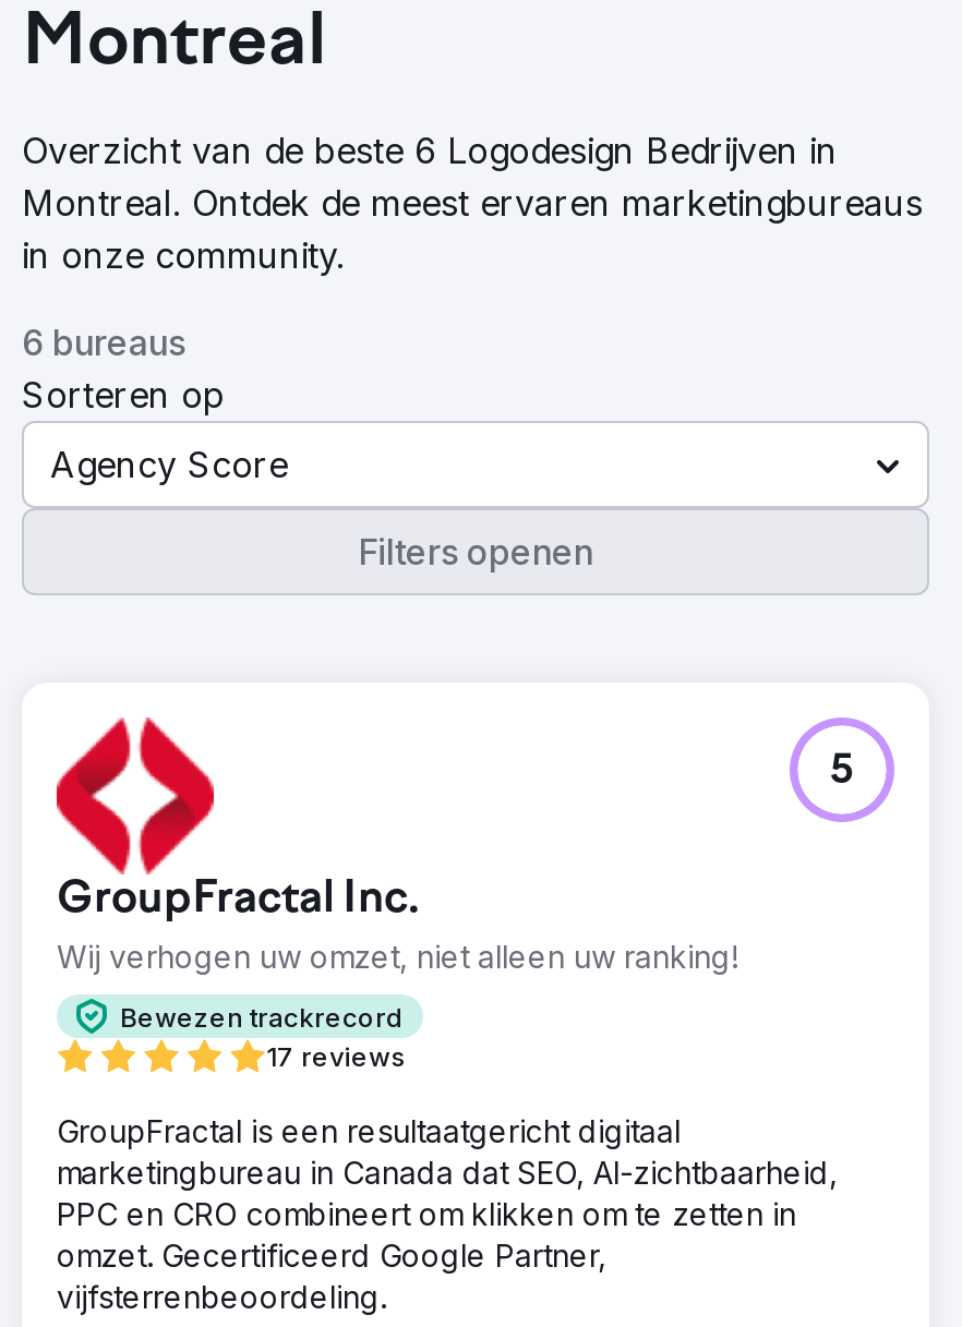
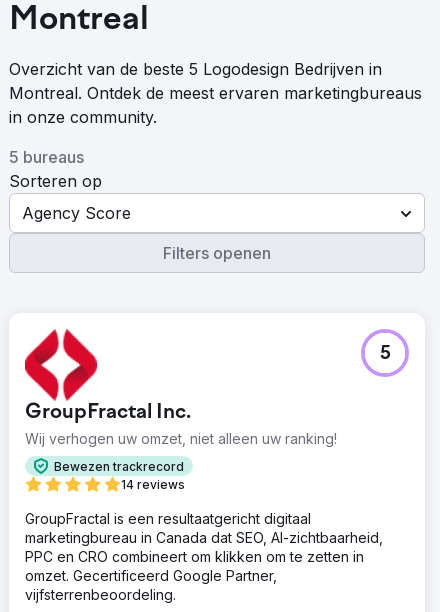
[22,129,838,172] Overzicht van de beste 6 Logodesign Bedrijven in -> [9,59,382,79] Overzicht van de beste 5 Logodesign Bedrijven in
[22,321,185,364] 6 bureaus -> [9,147,84,167] 5 bureaus
[266,1040,406,1073] 17 reviews -> [121,477,185,492] 14 reviews

